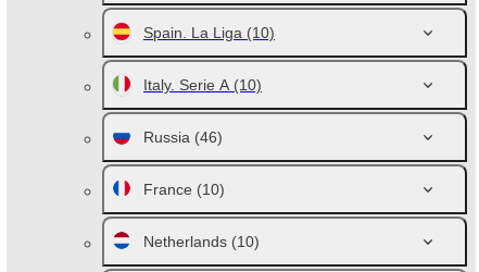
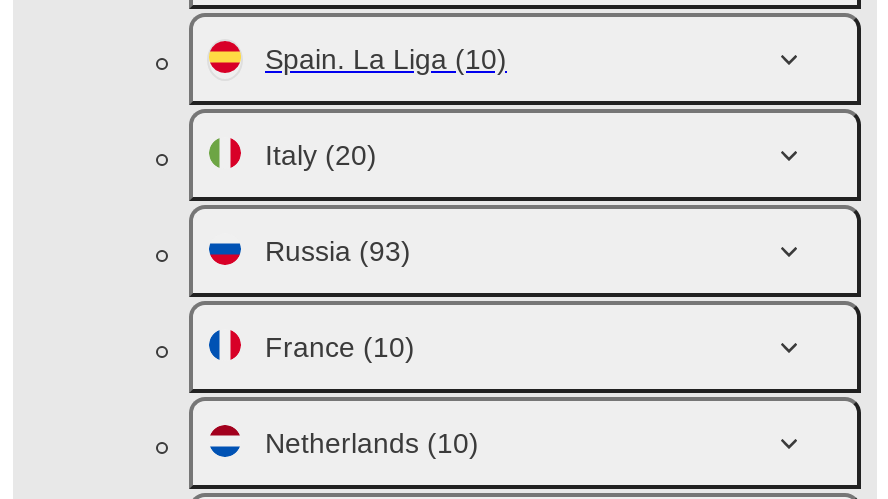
[143,76,262,94] Italy. Serie A (10) -> [265,139,377,171] Italy (20)
[143,128,223,146] Russia (46) -> [265,235,411,267] Russia (93)

